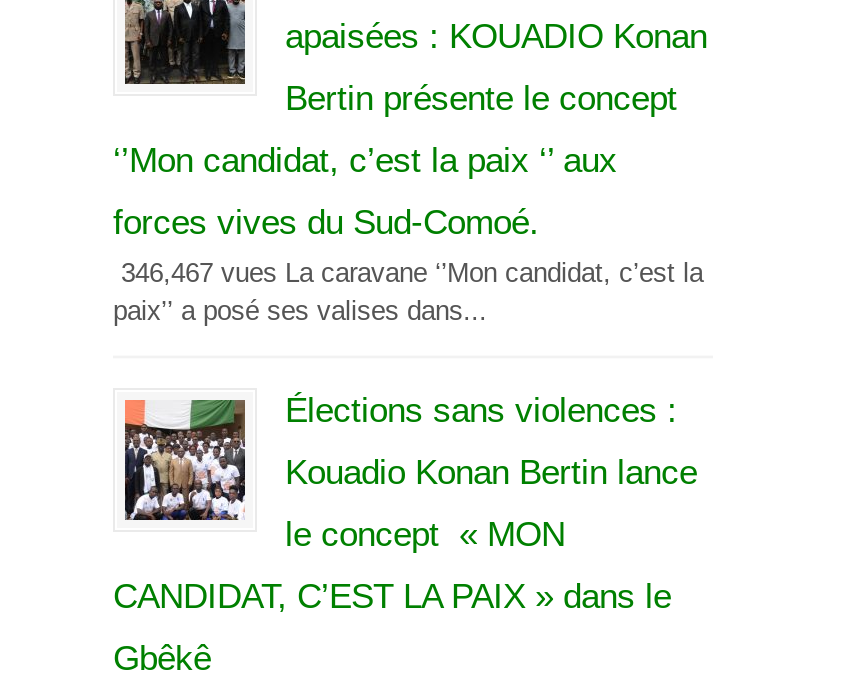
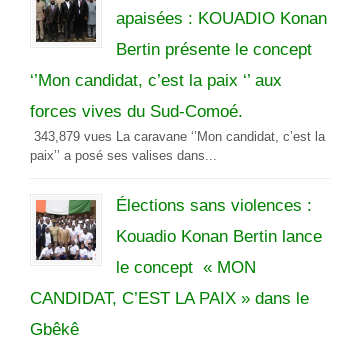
[113,258,703,288] 346,467 vues La caravane ‘’Mon candidat, c’est la -> [30,129,325,144] 343,879 vues La caravane ‘’Mon candidat, c’est la

